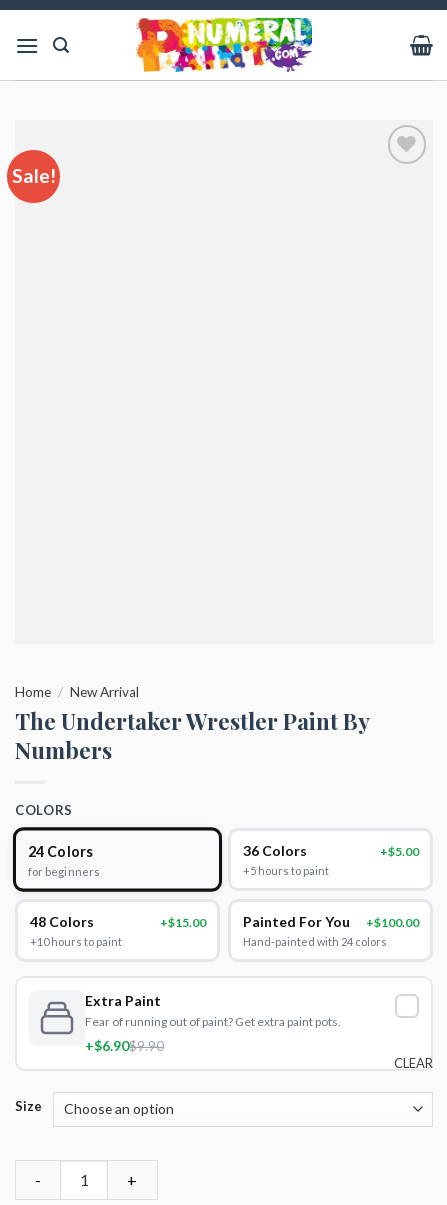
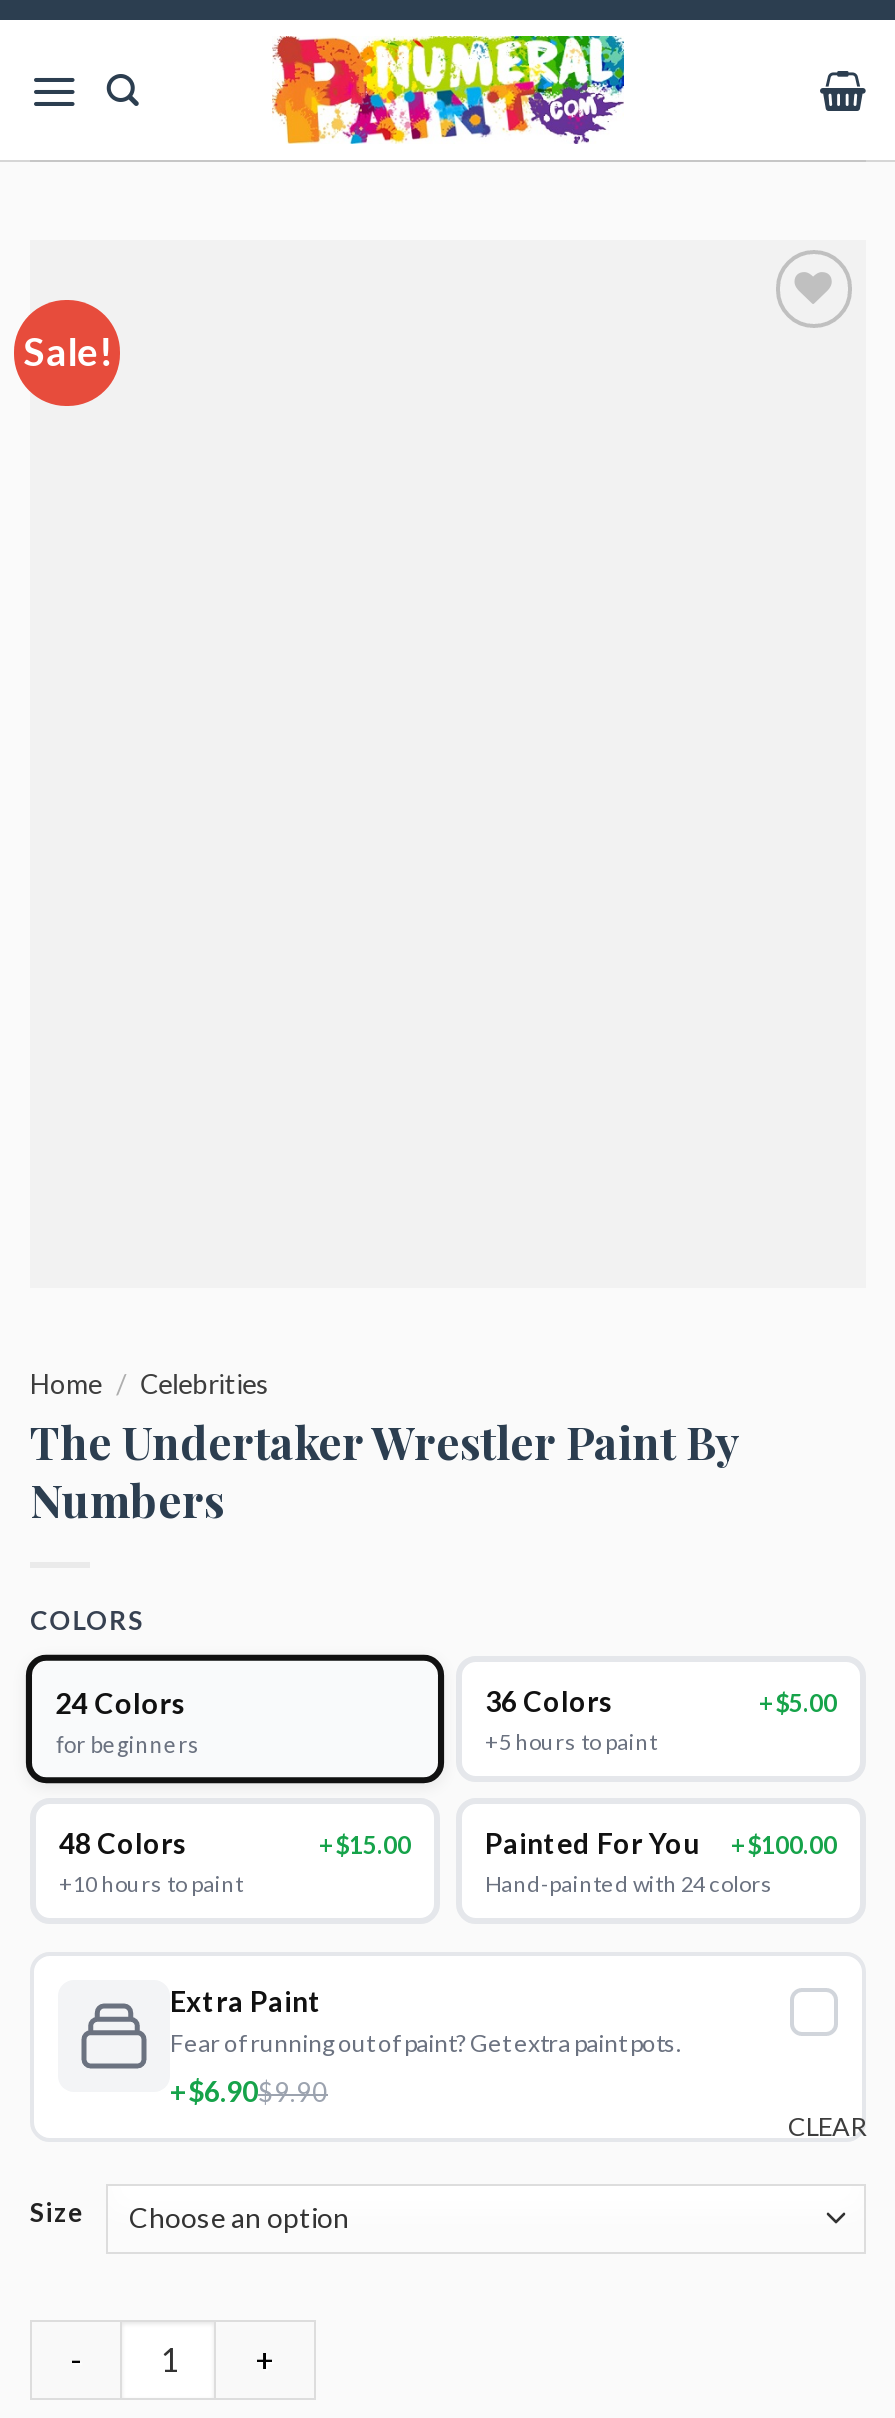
[15,684,139,700] Home / New Arrival -> [30,1368,268,1400] Home / Celebrities

